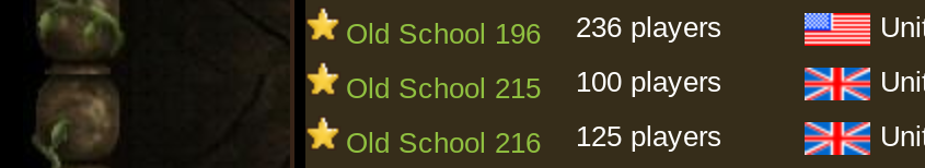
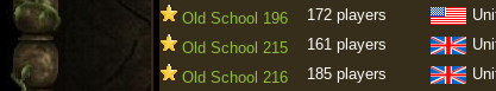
[346,11,722,50] Old School 196 236 players -> [181,6,386,27] Old School 196 172 players
[346,65,722,105] Old School 215 100 players -> [181,35,386,57] Old School 215 161 players
[346,120,722,159] Old School 216 125 players -> [181,65,386,86] Old School 216 185 players

